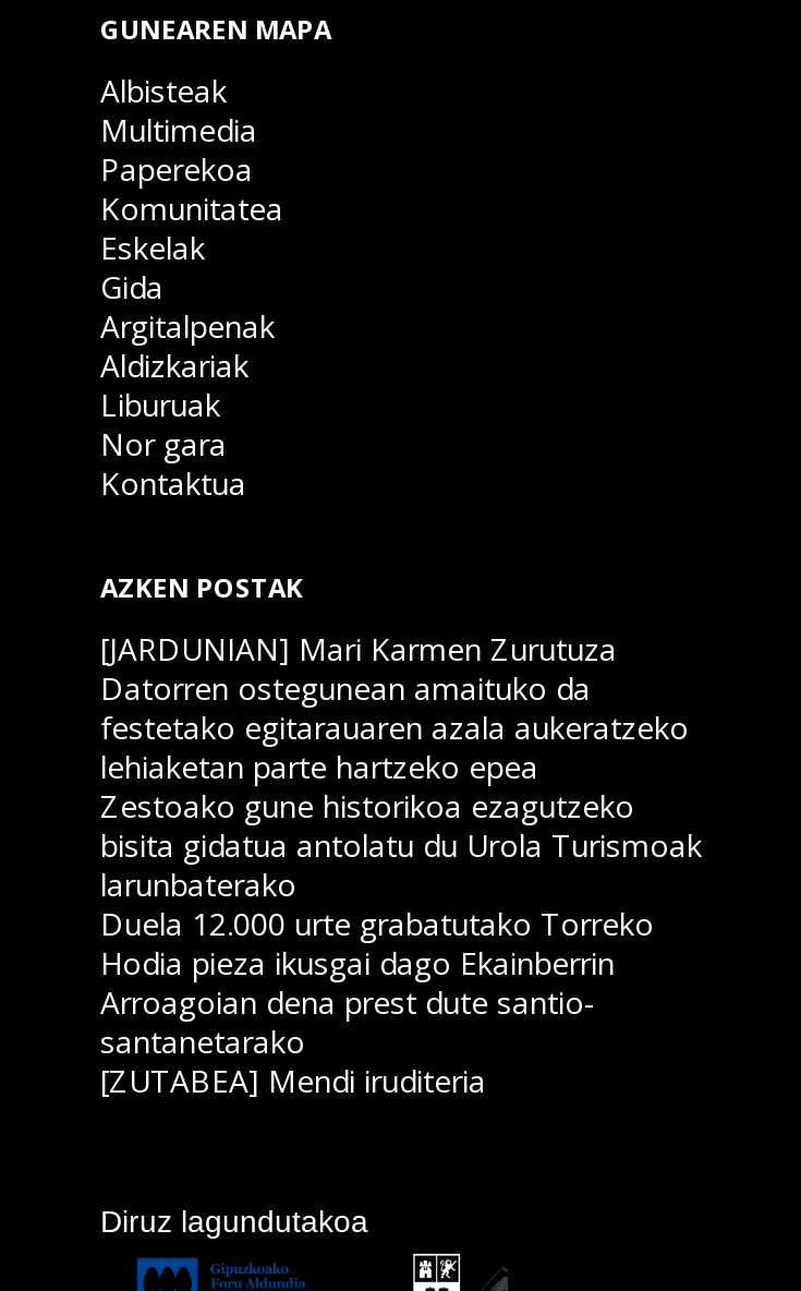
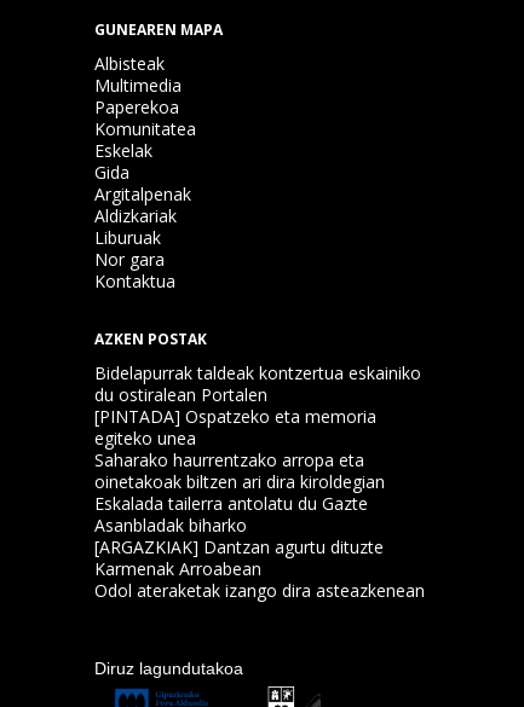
[100,628,702,1101] [JARDUNIAN] Mari Karmen Zurutuza | Datorren ostegunean amaituko da | festetako egitarauaren azala aukeratzeko | lehiaketan parte hartzeko epea | Zestoako gune historikoa ezagutzeko | bisita gidatua antolatu du Urola Turismoak | larunbaterako | Duela 12.000 urte grabatutako Torreko | Hodia pieza ikusgai dago Ekainberrin | Arroagoian dena prest dute santio- | santanetarako | [ZUTABEA] Mendi iruditeria -> [94,361,425,602] Bidelapurrak taldeak kontzertua eskainiko | du ostiralean Portalen | [PINTADA] Ospatzeko eta memoria | egiteko unea | Saharako haurrentzako arropa eta | oinetakoak biltzen ari dira kiroldegian | Eskalada tailerra antolatu du Gazte | Asanbladak biharko | [ARGAZKIAK] Dantzan agurtu dituzte | Karmenak Arroabean | Odol ateraketak izango dira asteazkenean

